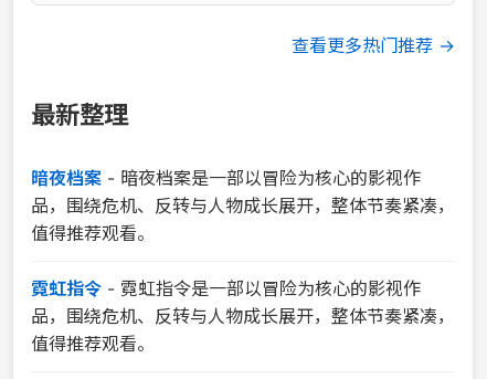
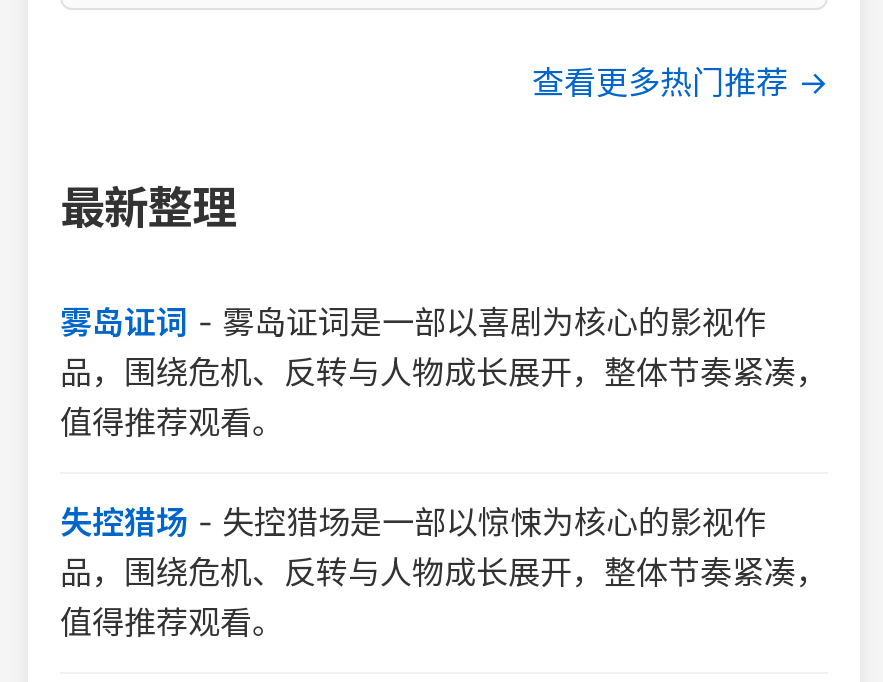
[31,167,421,189] 暗夜档案-暗夜档案是一部以冒险为核心的影视作 -> [60,302,766,342] 雾岛证词-雾岛证词是一部以喜剧为核心的影视作
[31,277,421,299] 霓虹指令-霓虹指令是一部以冒险为核心的影视作 -> [60,502,766,542] 失控猎场-失控猎场是一部以惊悚为核心的影视作

